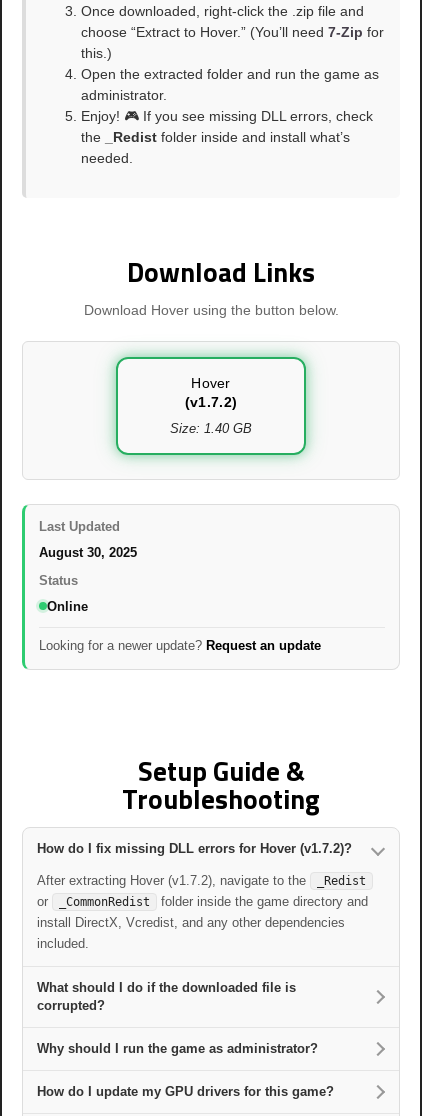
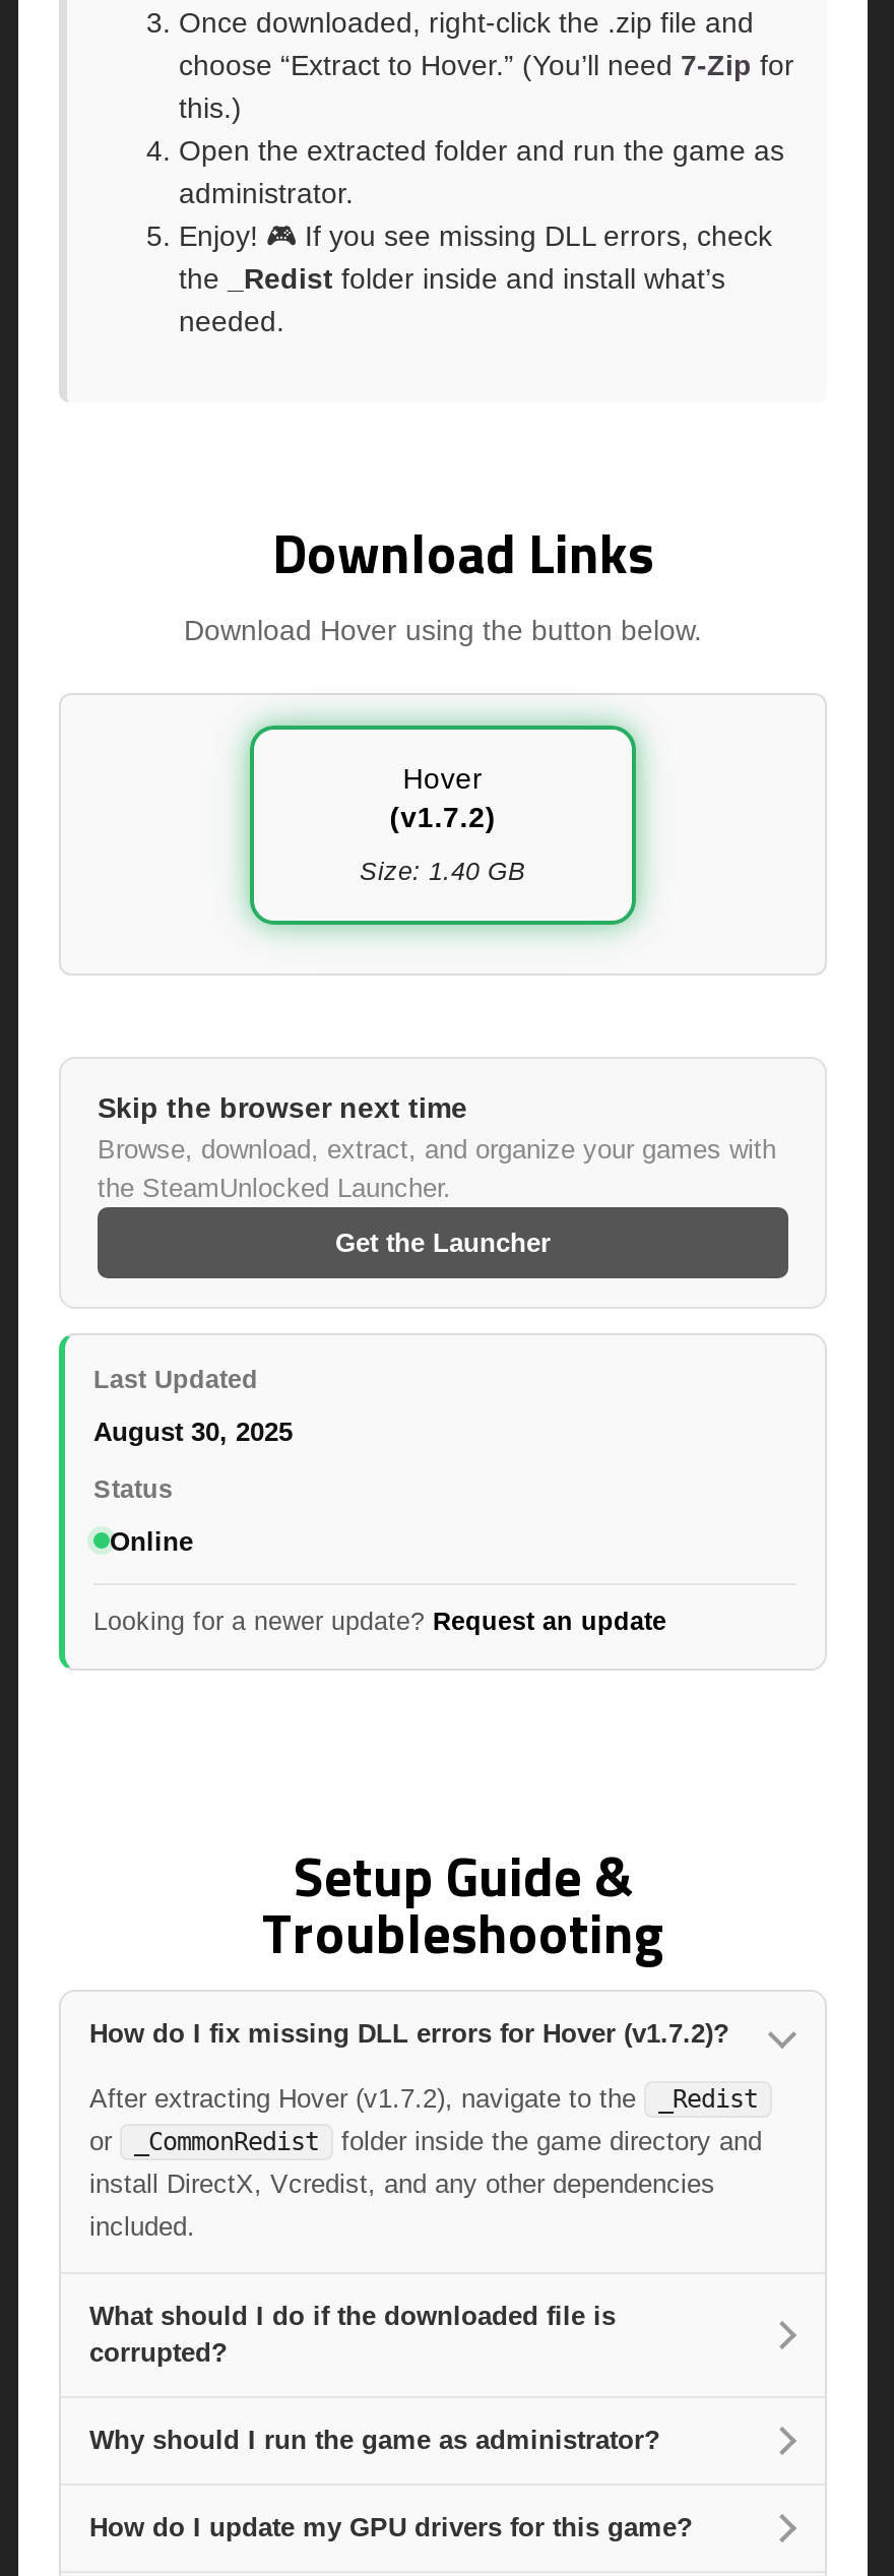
none -> [98,1091,776,1257] Skip the browser next time | Browse, download, extract, and organize your games with | the SteamUnlocked Launcher. | Get the Launcher

